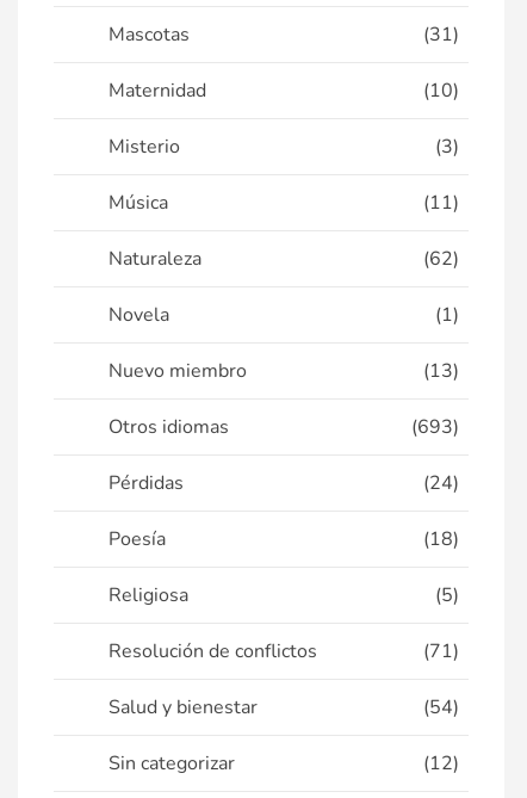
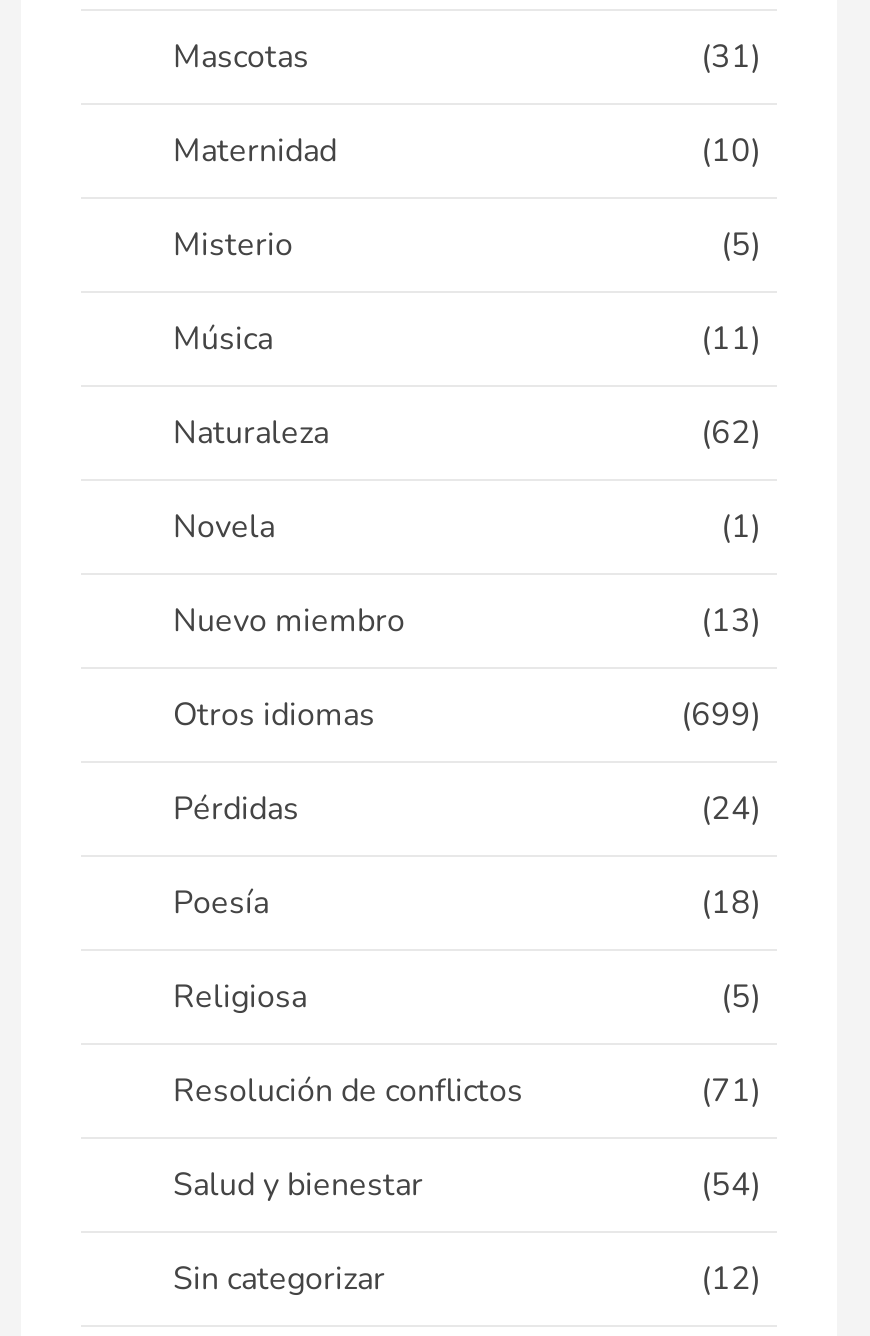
[435,134,459,160] (3) -> [721,223,761,267] (5)
[411,414,459,440] (693) -> [681,693,761,737] (699)

